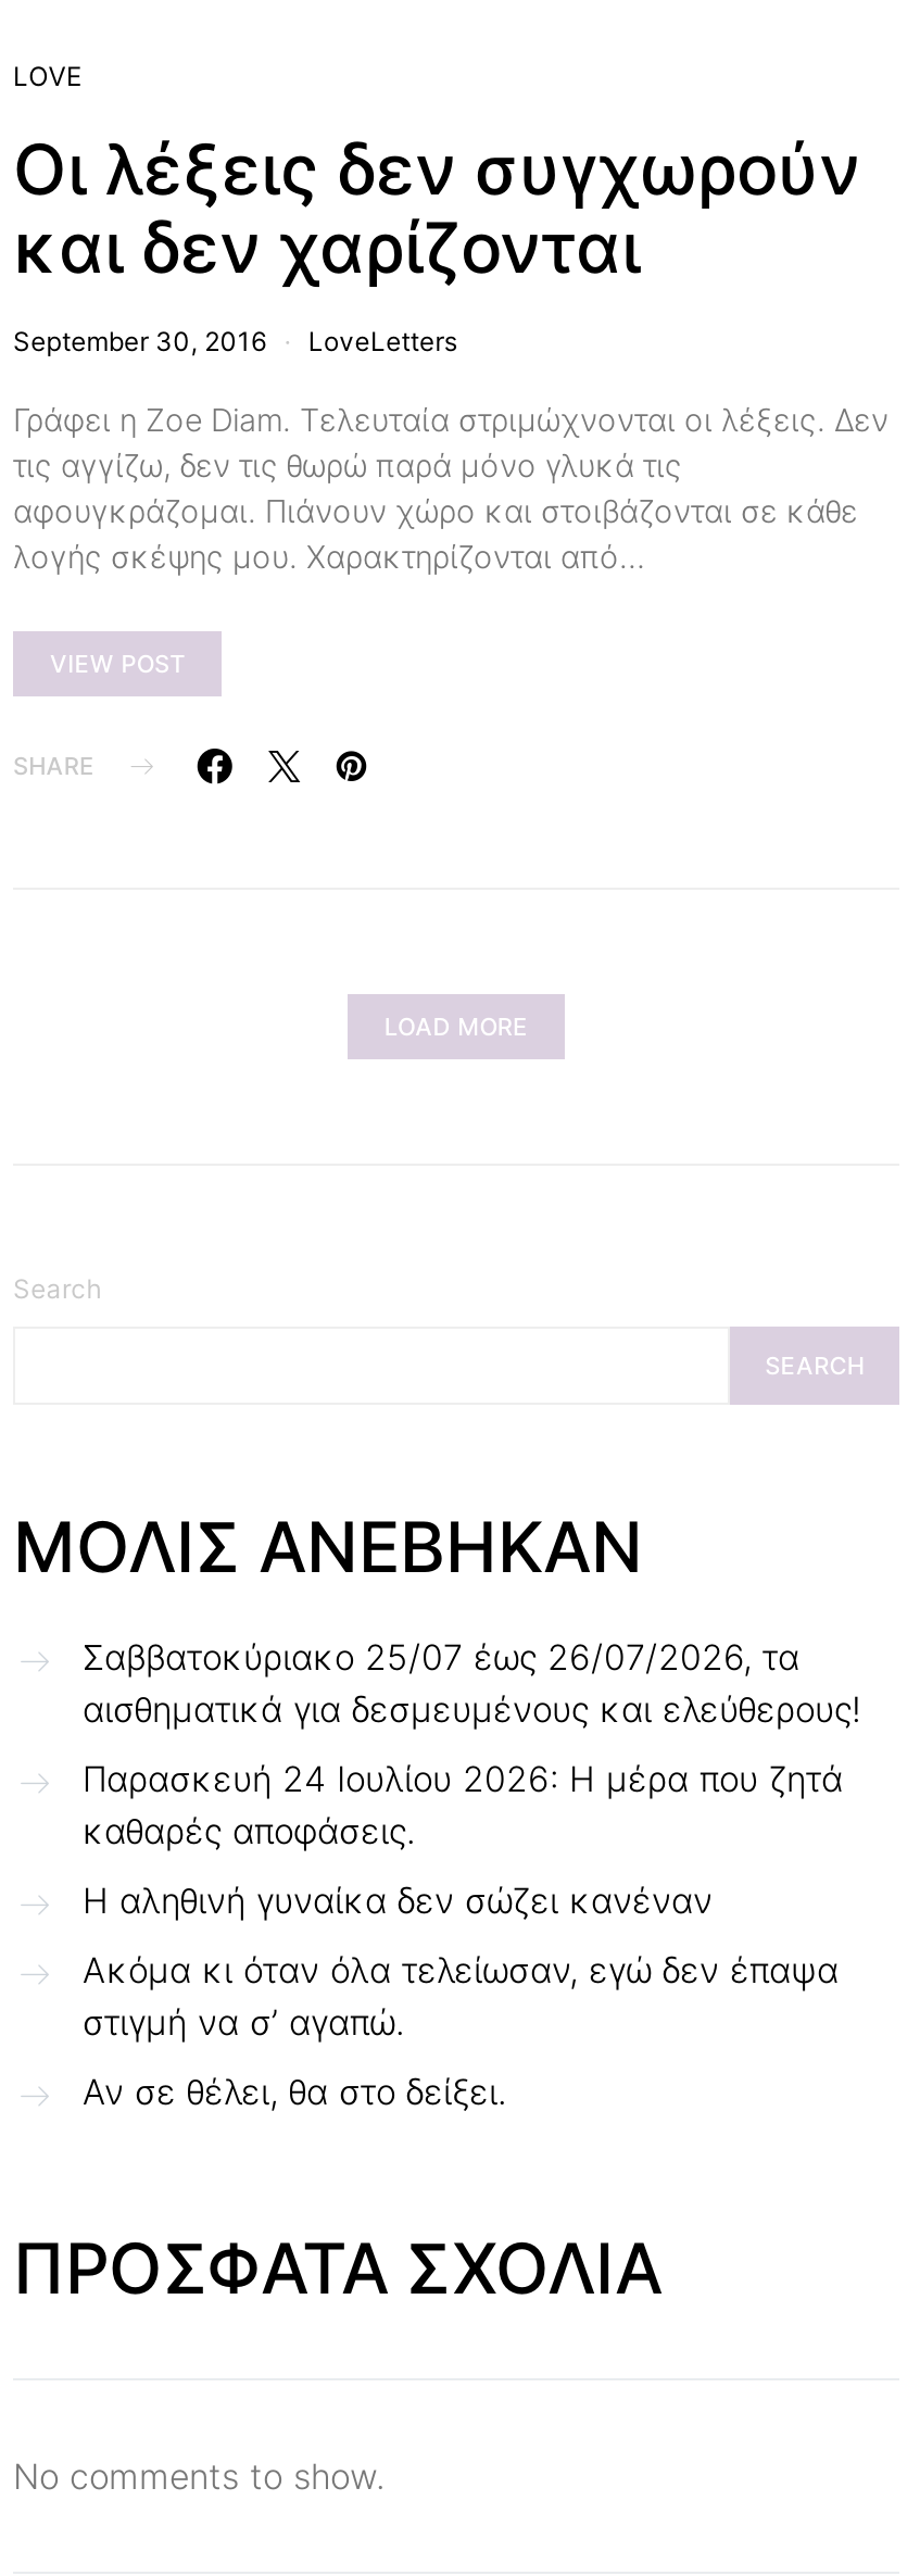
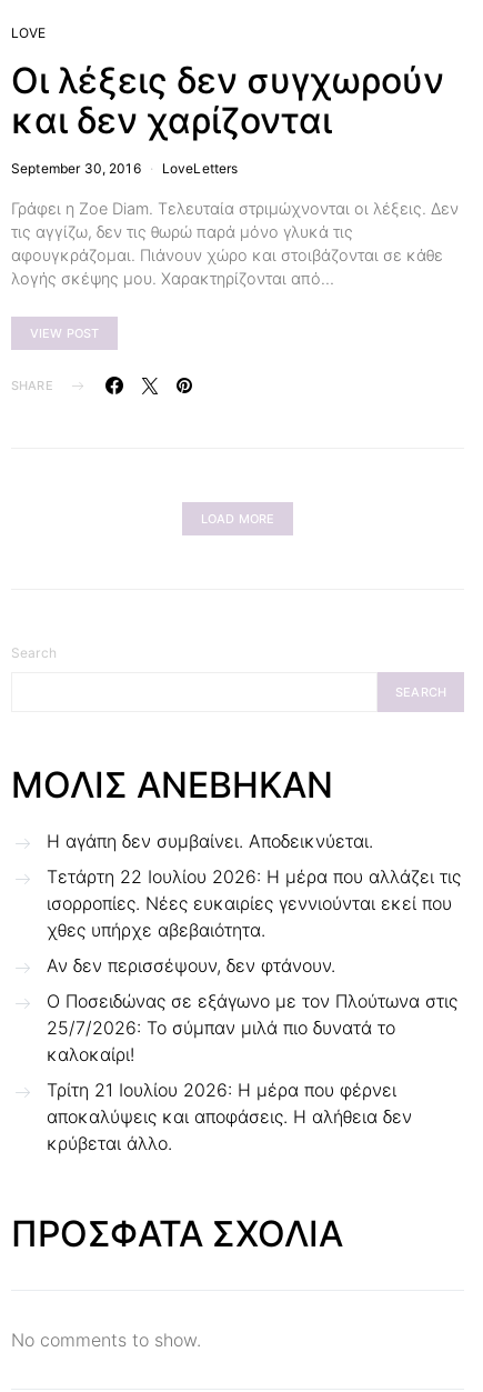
[83,1635,860,1731] Σαββατοκύριακο 25/07 έως 26/07/2026, τα | αισθηματικά για δεσμευμένους και ελεύθερους! -> [47,830,373,852] Η αγάπη δεν συμβαίνει. Αποδεικνύεται.
[83,1757,843,1852] Παρασκευή 24 Ιουλίου 2026: Η μέρα που ζητά | καθαρές αποφάσεις. -> [47,865,461,941] Τετάρτη 22 Ιουλίου 2026: Η μέρα που αλλάζει τις | ισορροπίες. Νέες ευκαιρίες γεννιούνται εκεί που | χθες υπήρχε αβεβαιότητα.
[83,1878,713,1922] Η αληθινή γυναίκα δεν σώζει κανέναν -> [47,954,335,977] Αν δεν περισσέψουν, δεν φτάνουν.
[83,1948,839,2044] Ακόμα κι όταν όλα τελείωσαν, εγώ δεν έπαψα | στιγμή να σ’ αγαπώ. -> [47,990,457,1065] Ο Ποσειδώνας σε εξάγωνο με τον Πλούτωνα στις | 25/7/2026: Το σύμπαν μιλά πιο δυνατά το | καλοκαίρι!
[83,2070,506,2113] Αν σε θέλει, θα στο δείξει. -> [47,1079,412,1154] Τρίτη 21 Ιουλίου 2026: Η μέρα που φέρνει | αποκαλύψεις και αποφάσεις. Η αλήθεια δεν | κρύβεται άλλο.

